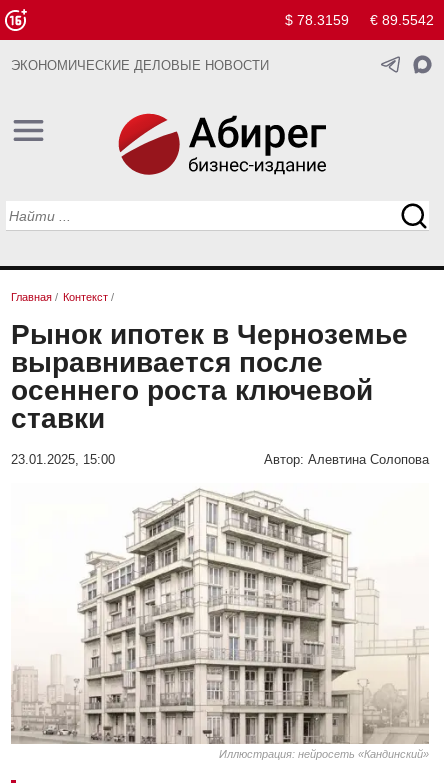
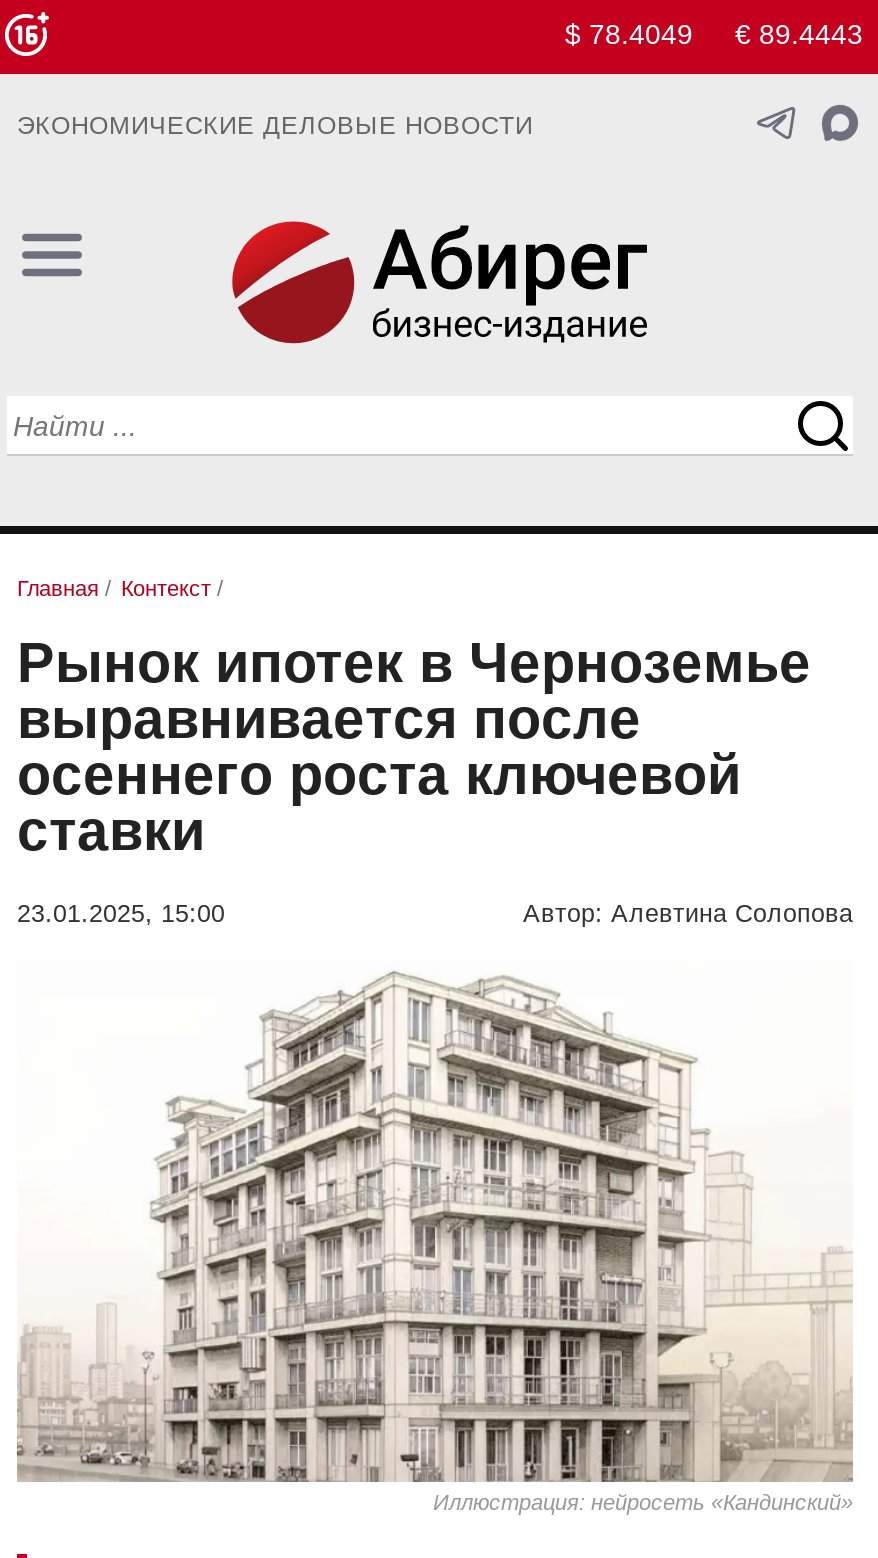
[285,12,349,28] $ 78.3159 -> [565,18,693,50] $ 78.4049
[370,12,434,28] € 89.5542 -> [735,18,863,50] € 89.4443

